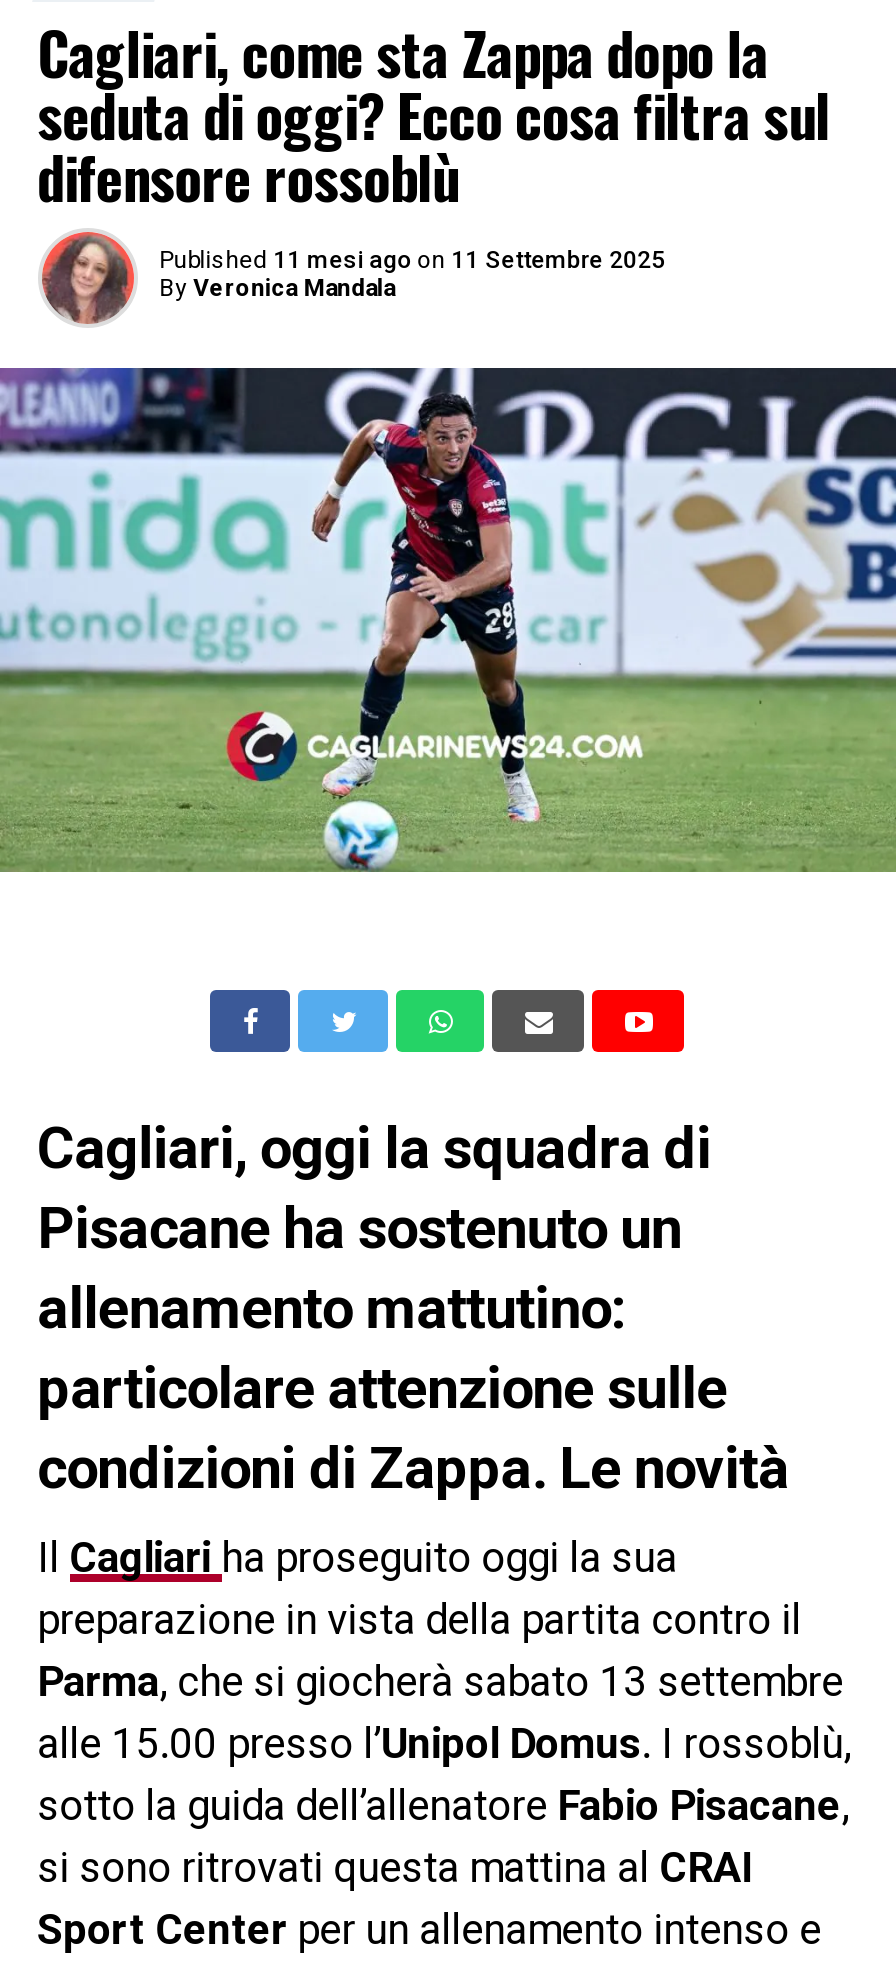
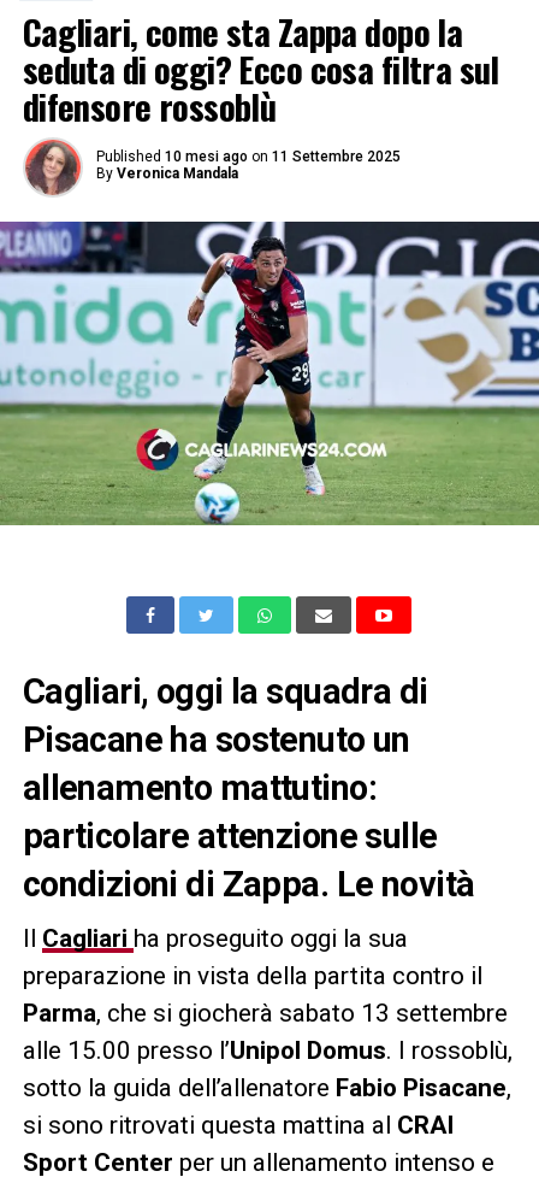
[159,246,665,274] Published 11 mesi ago on 11 Settembre 2025 -> [96,148,400,165] Published 10 mesi ago on 11 Settembre 2025

